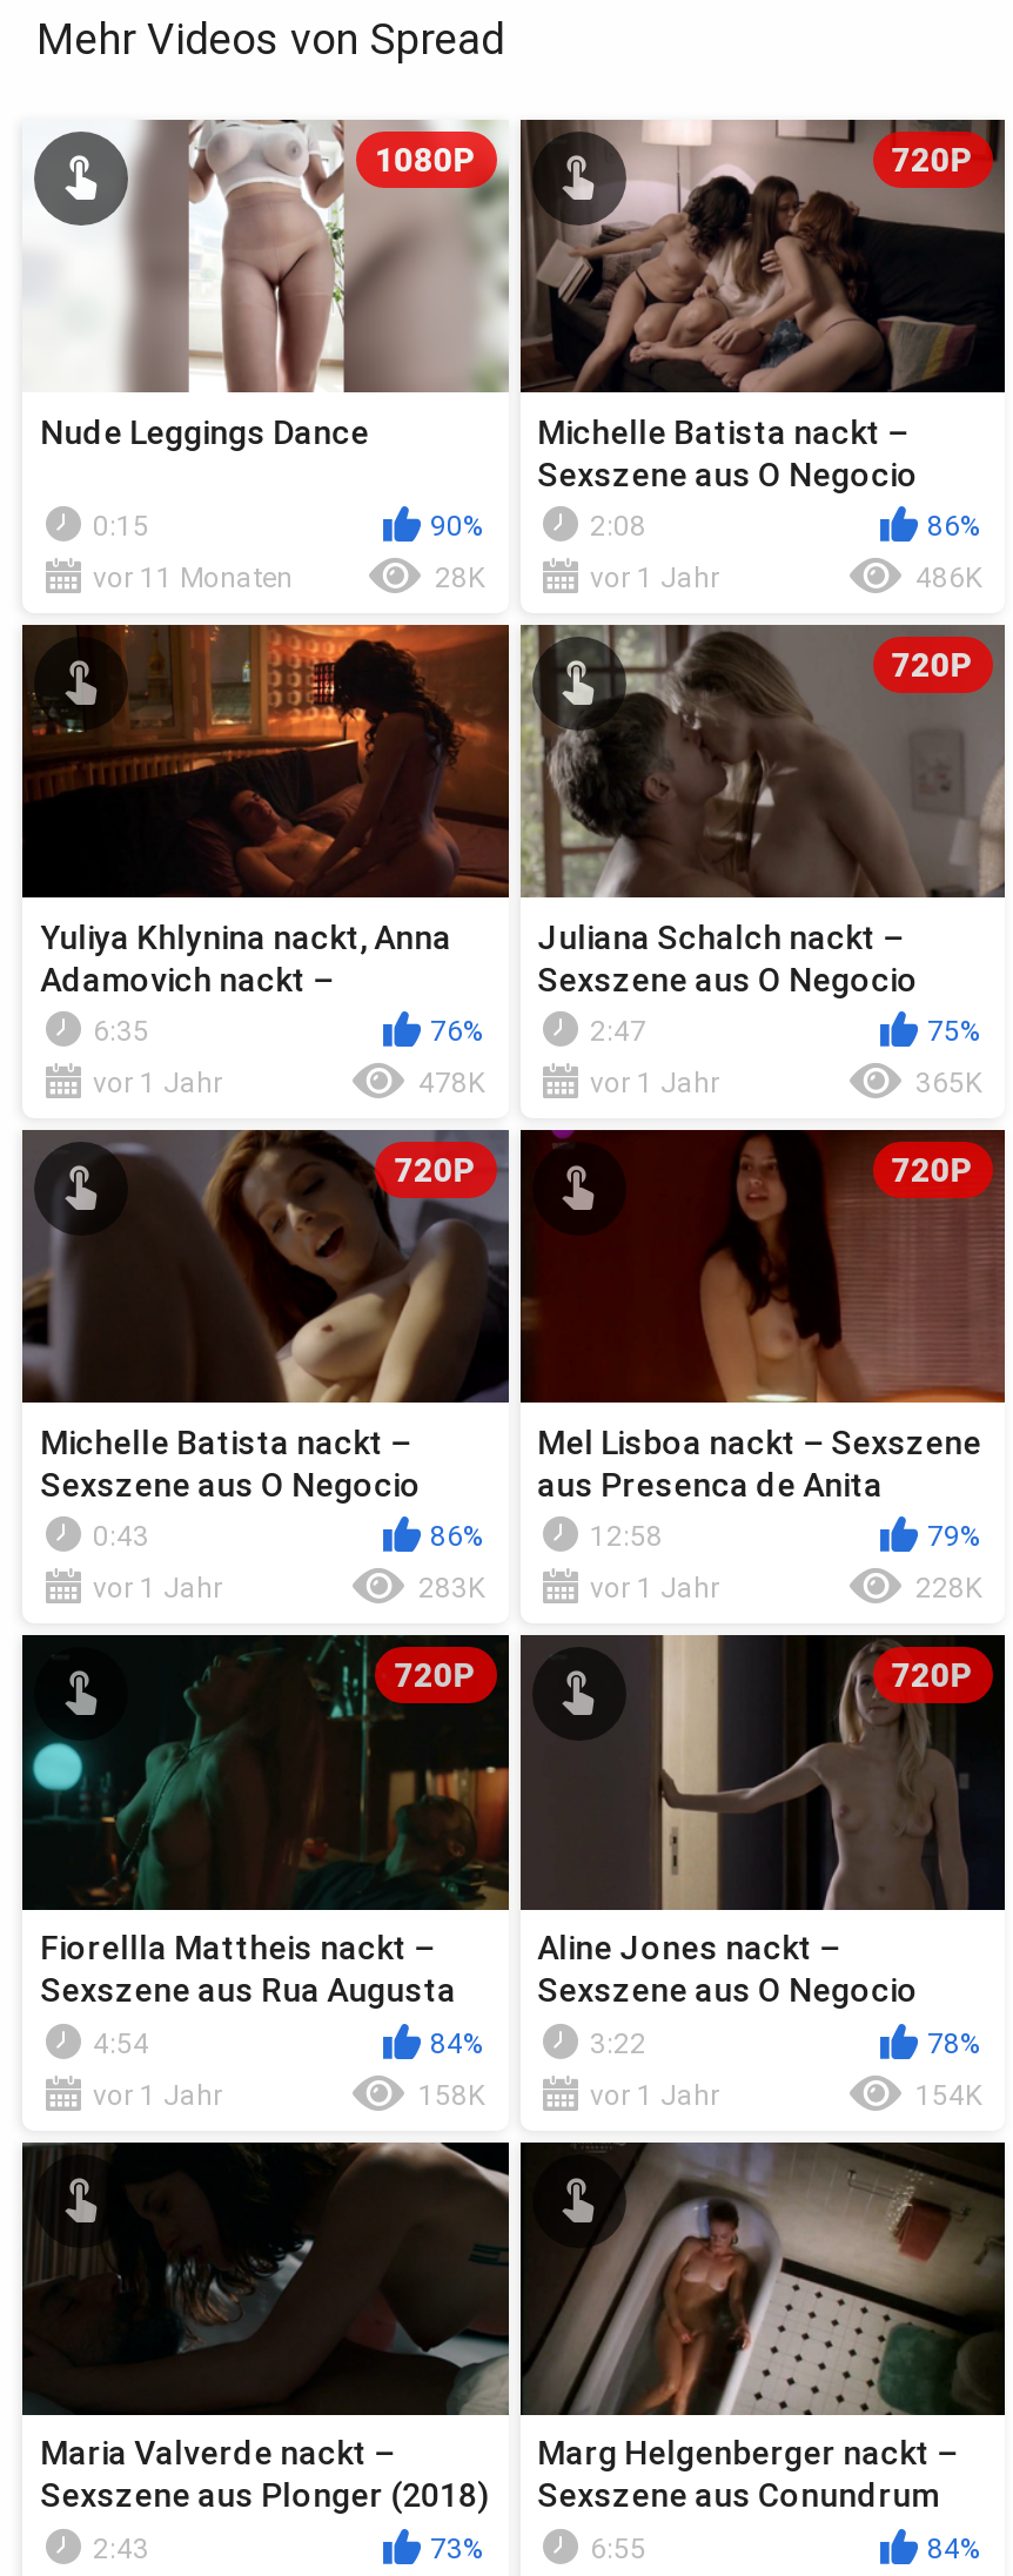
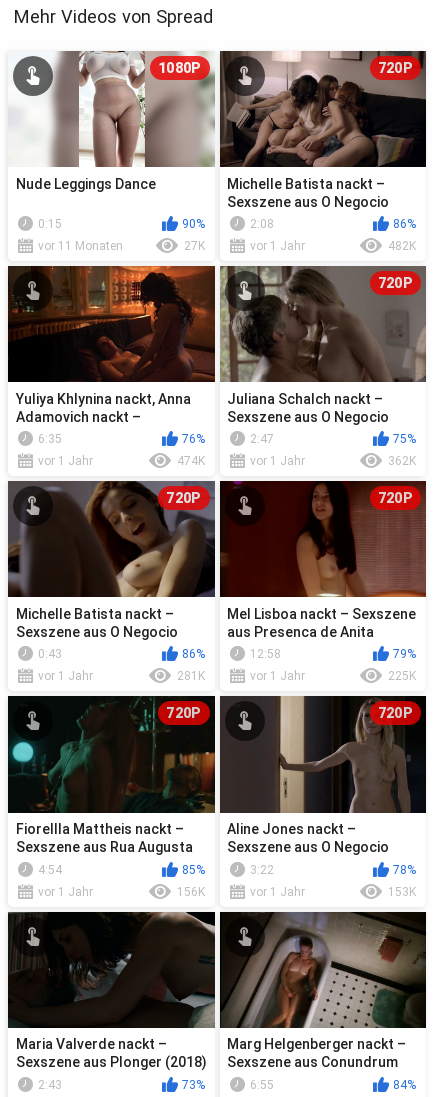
[435,561,484,594] 28K -> [183,239,204,253] 27K
[915,561,981,594] 486K -> [388,239,416,253] 482K
[418,1067,484,1100] 478K -> [176,454,204,468] 474K
[915,1067,981,1100] 365K -> [388,454,416,468] 362K
[418,1572,484,1605] 283K -> [176,669,204,683] 281K
[915,1572,981,1605] 228K -> [388,669,416,683] 225K
[430,2026,484,2059] 84% -> [181,862,204,876] 85%
[418,2078,484,2111] 158K -> [176,884,204,898] 156K
[915,2078,981,2111] 154K -> [388,884,416,898] 153K

